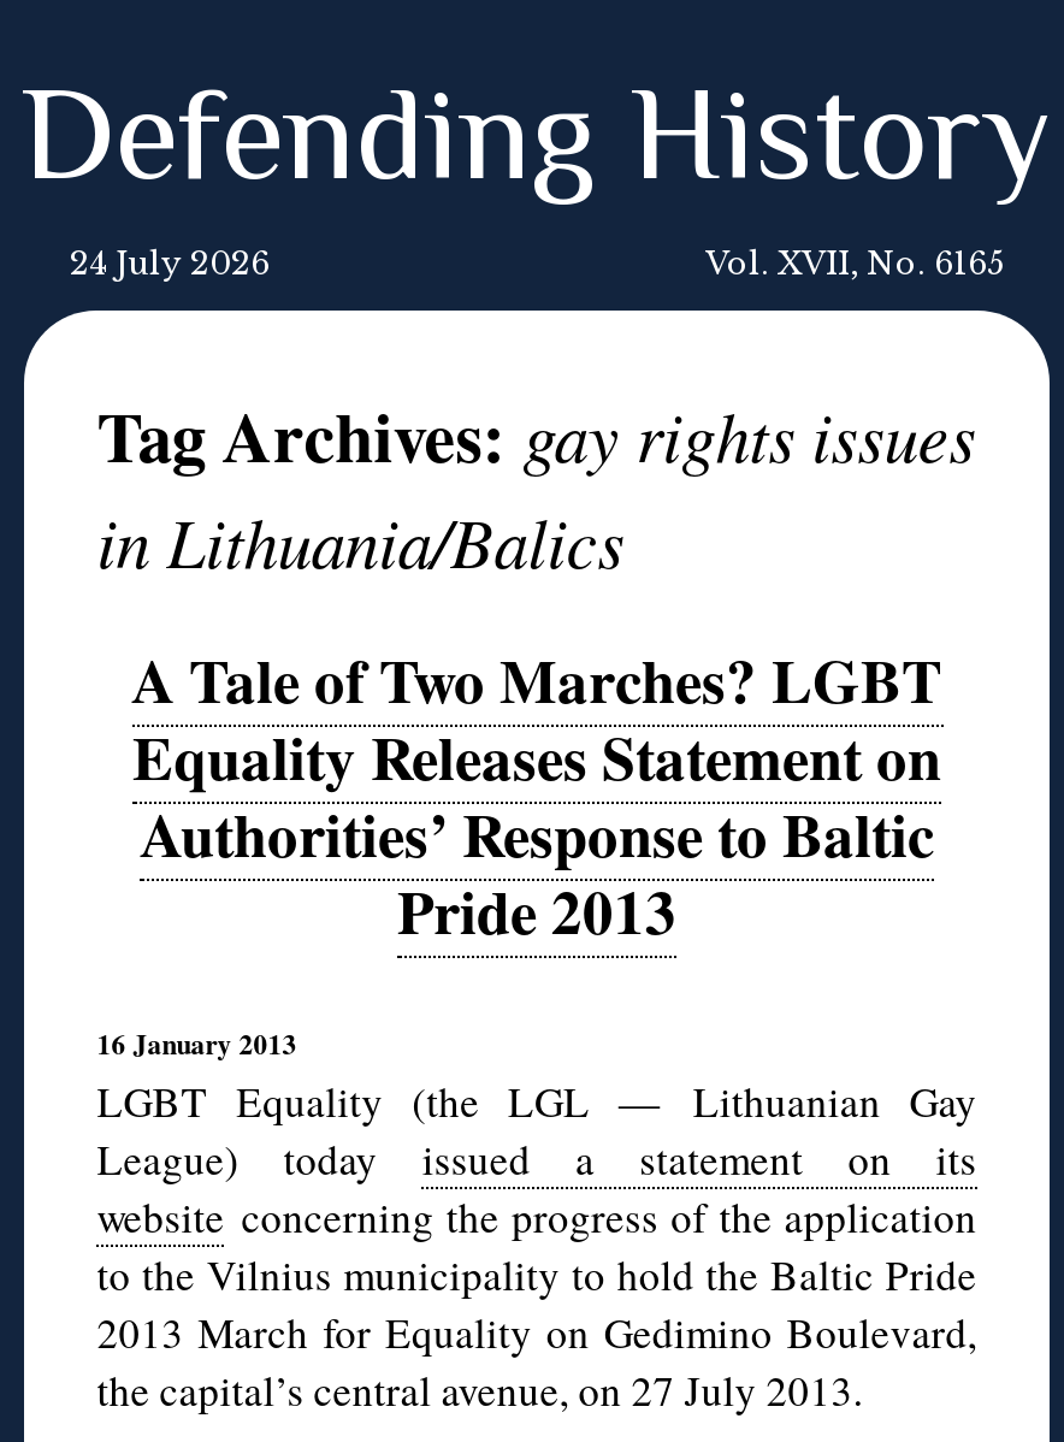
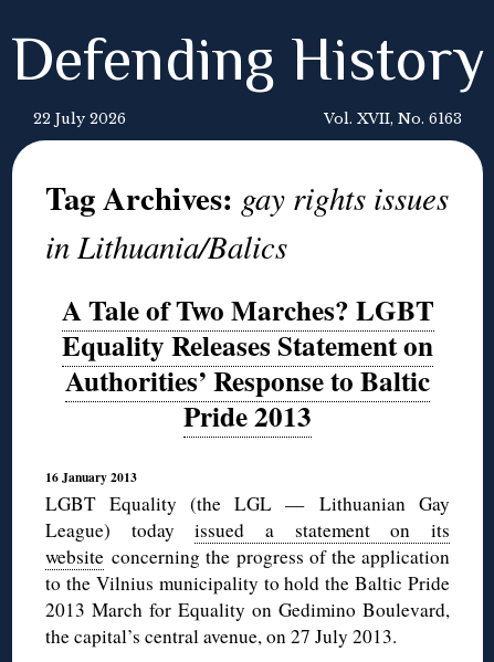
[70,246,270,282] 24 July 2026 -> [33,111,126,127] 22 July 2026
[705,246,1004,282] Vol. XVII, No. 6165 -> [324,111,462,127] Vol. XVII, No. 6163

